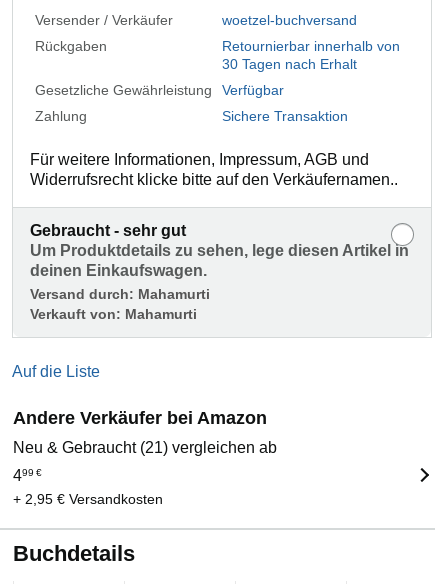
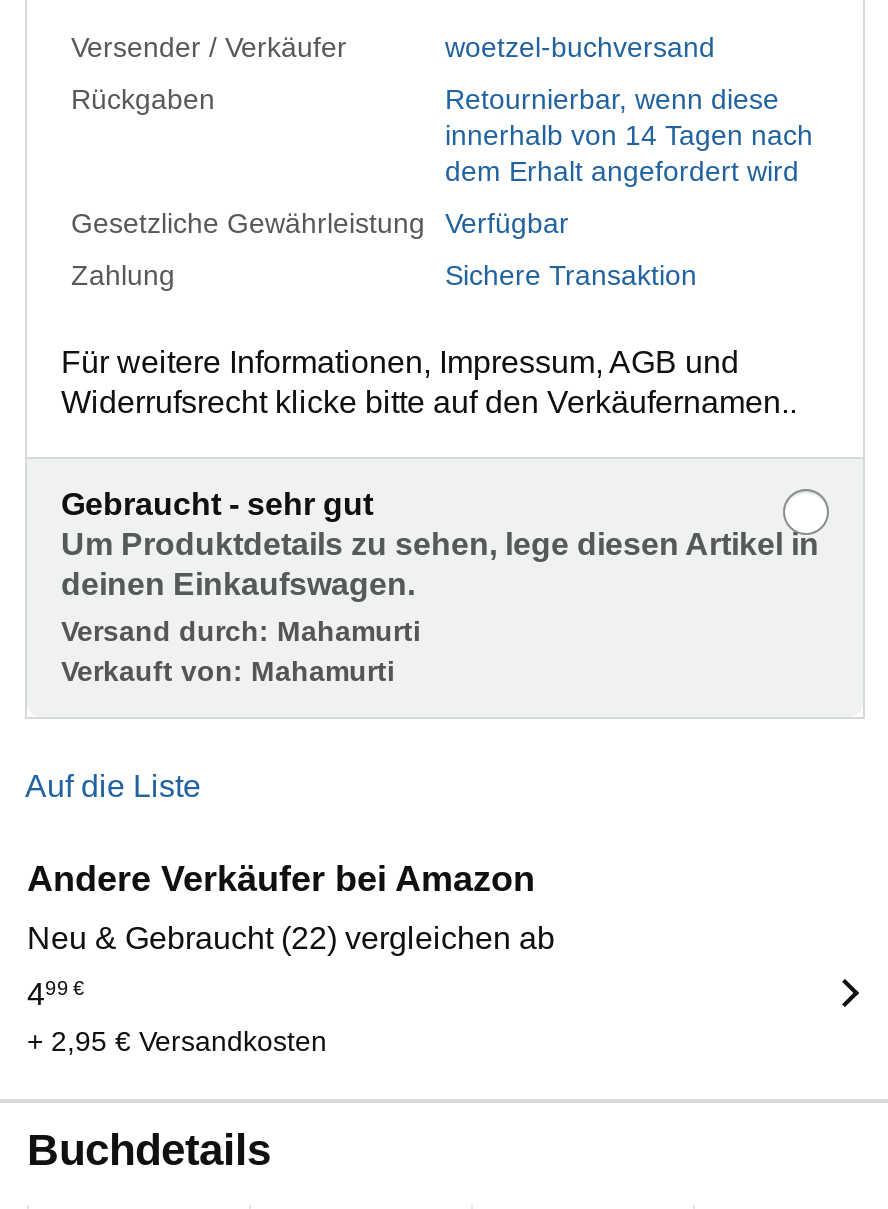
[222,38,400,72] Retournierbar innerhalb von | 30 Tagen nach Erhalt -> [445,83,813,187] Retournierbar, wenn diese | innerhalb von 14 Tagen nach | dem Erhalt angefordert wird
[13,439,277,456] Neu & Gebraucht (21) vergleichen ab -> [27,921,555,955] Neu & Gebraucht (22) vergleichen ab

